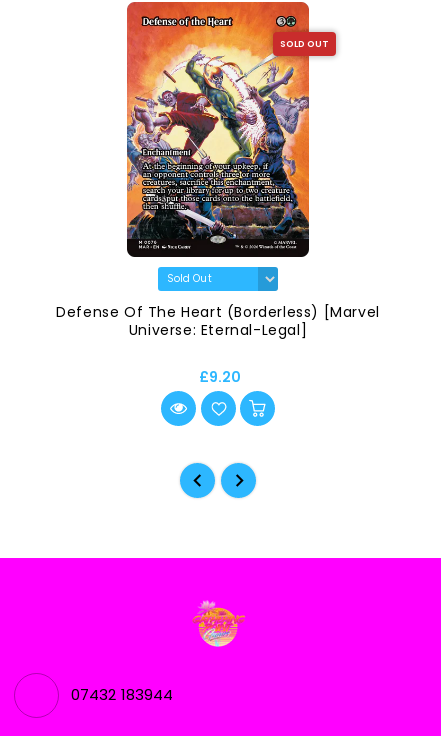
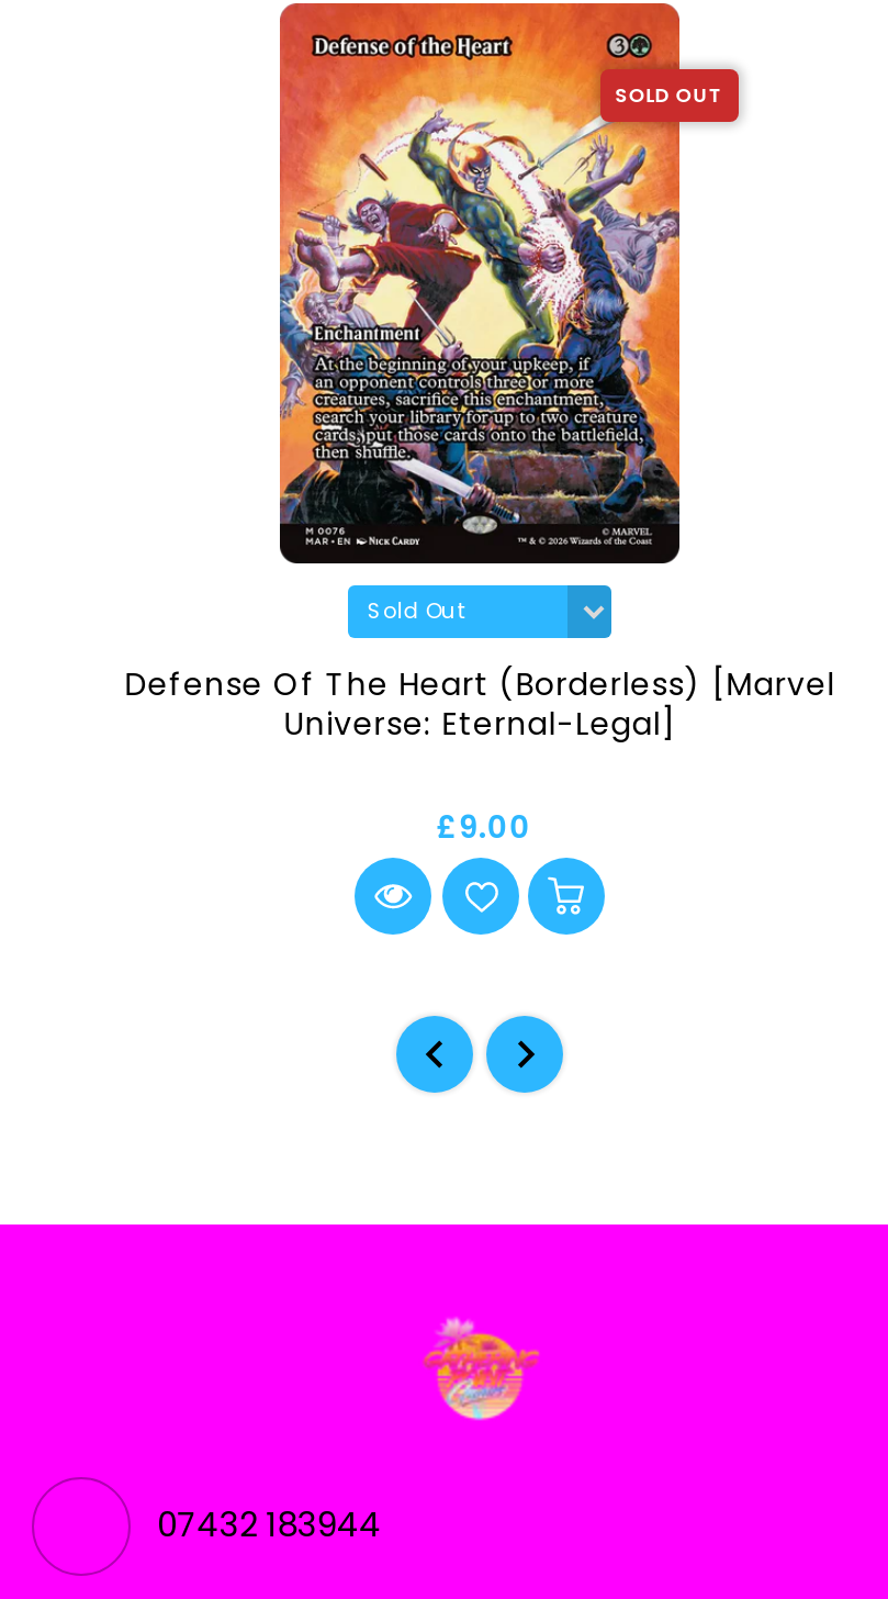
[199,367,241,387] £9.20 -> [436,806,532,850] £9.00

